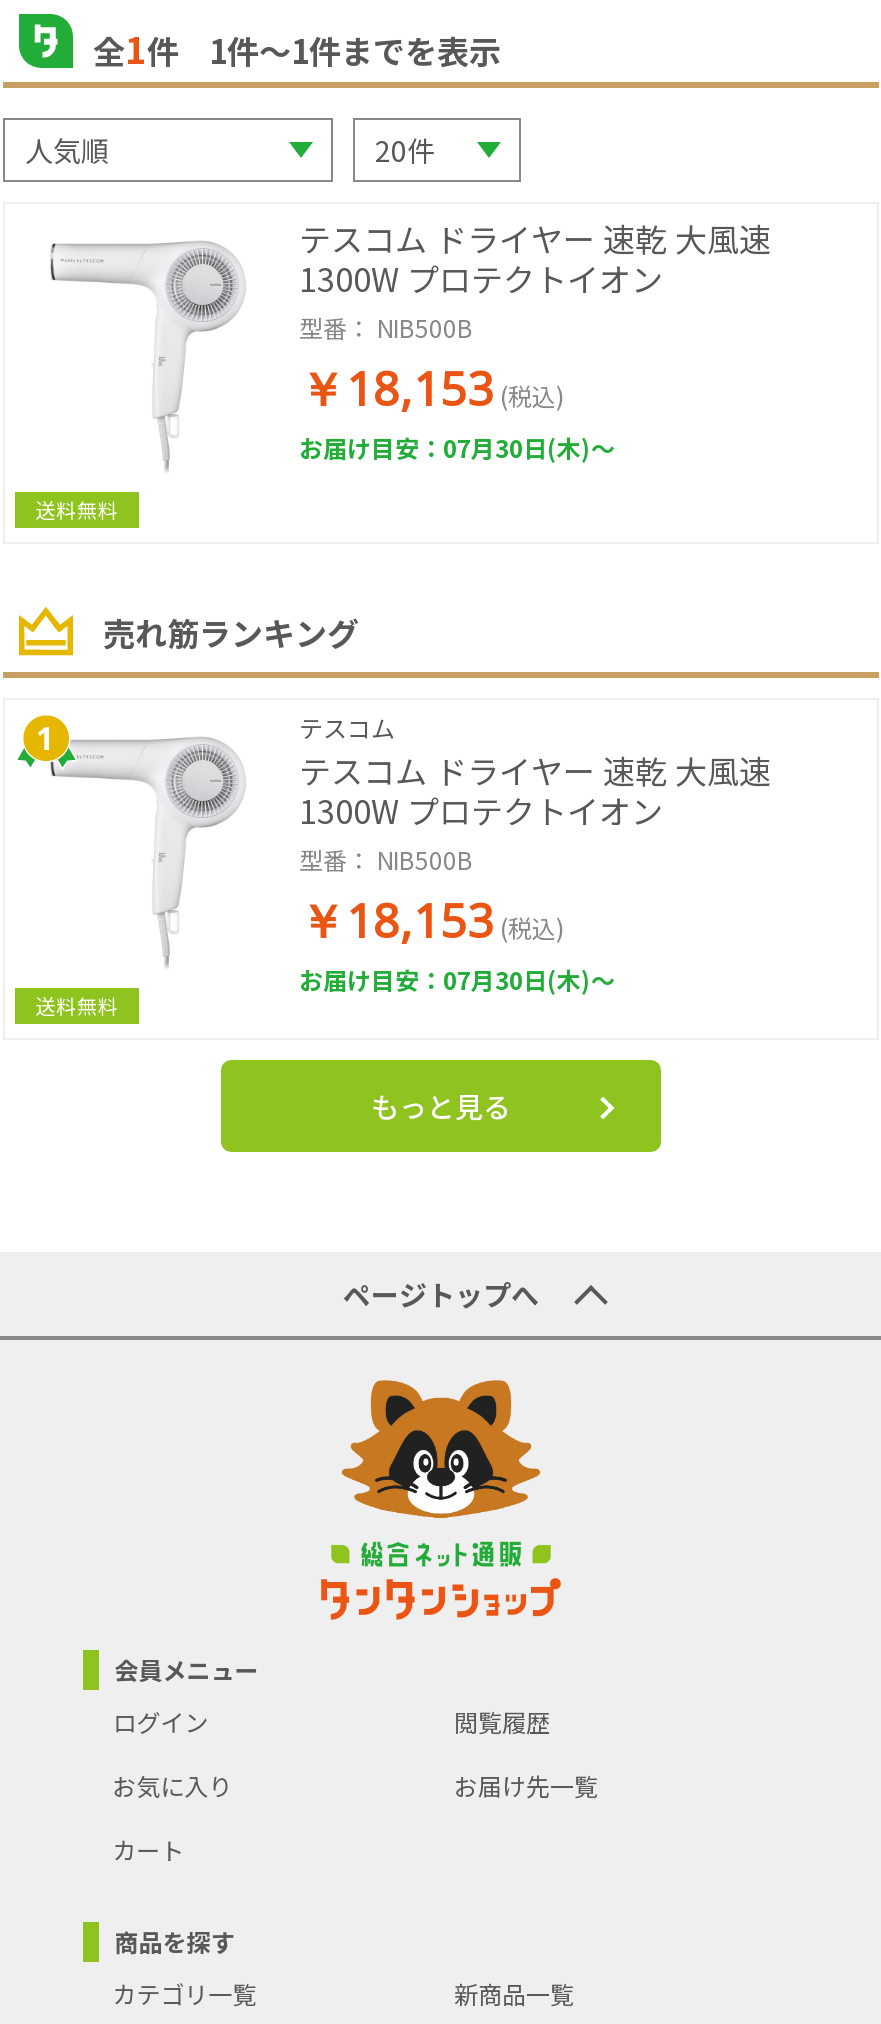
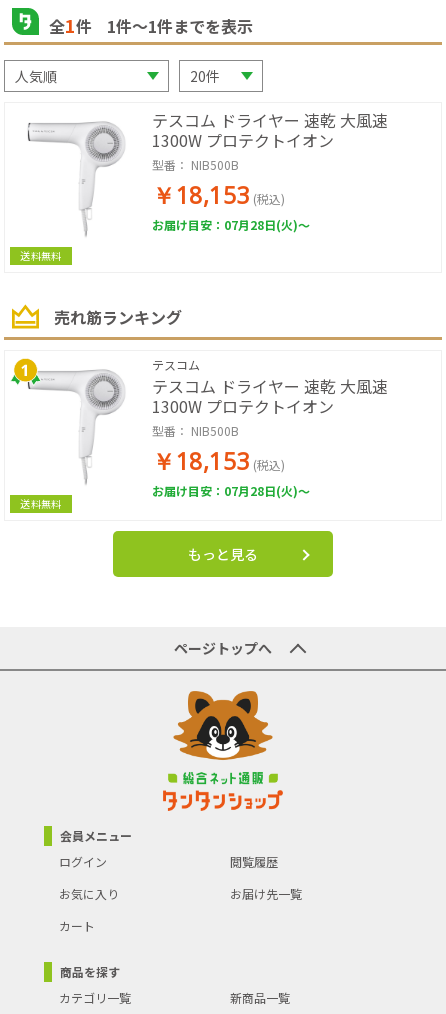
[299,430,615,464] お届け目安：07月30日(木)～ -> [152,216,310,233] お届け目安：07月28日(火)～
[299,962,615,996] お届け目安：07月30日(木)～ -> [152,482,310,499] お届け目安：07月28日(火)～

